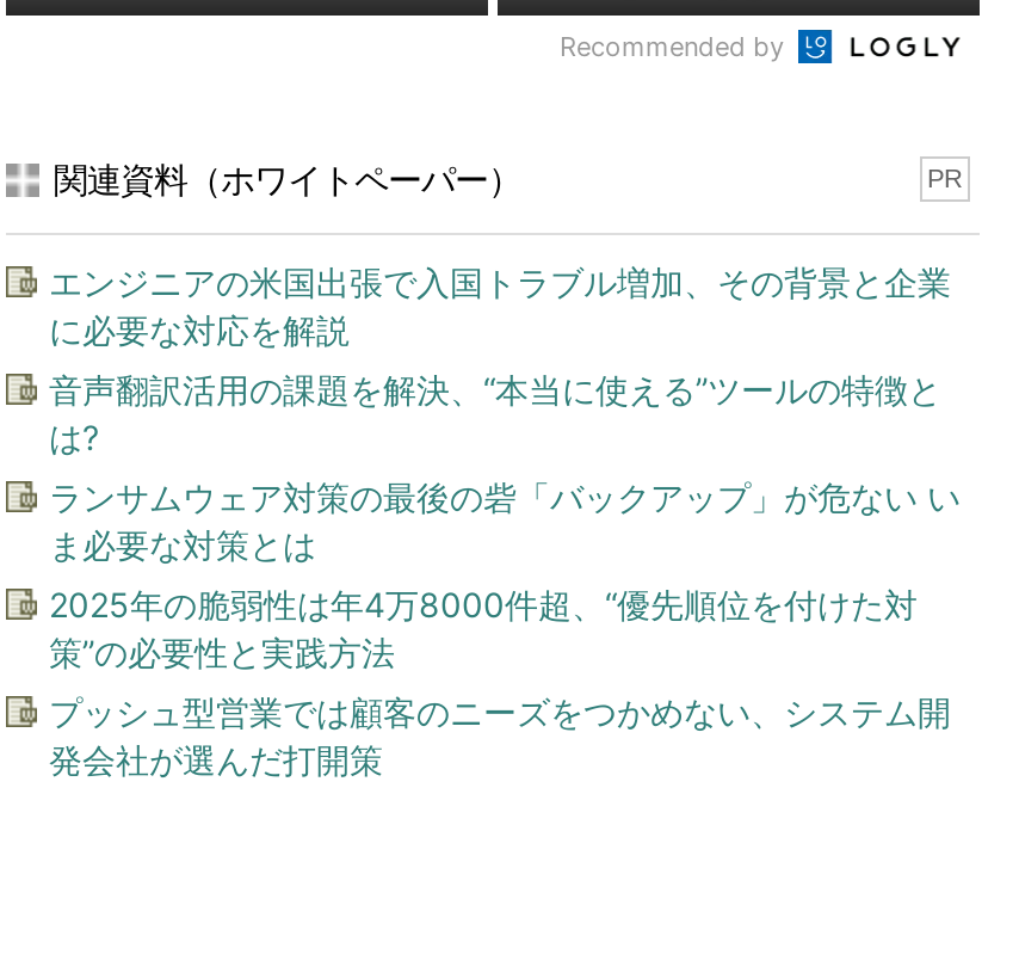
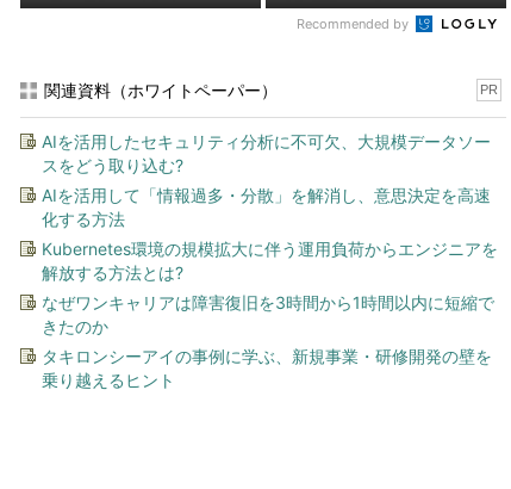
[49,261,951,350] エンジニアの米国出張で入国トラブル増加、その背景と企業 | に必要な対応を解説 -> [42,131,491,175] AIを活用したセキュリティ分析に不可欠、大規模データソー | スをどう取り込む?
[49,369,941,457] 音声翻訳活用の課題を解決、“本当に使える”ツールの特徴と | は? -> [42,185,491,229] AIを活用して「情報過多・分散」を解消し、意思決定を高速 | 化する方法
[49,476,961,565] ランサムウェア対策の最後の砦「バックアップ」が危ない い | ま必要な対策とは -> [42,239,498,283] Kubernetes環境の規模拡大に伴う運用負荷からエンジニアを | 解放する方法とは?
[49,584,918,672] 2025年の脆弱性は年4万8000件超、“優先順位を付けた対 | 策”の必要性と実践方法 -> [42,292,494,336] なぜワンキャリアは障害復旧を3時間から1時間以内に短縮で | きたのか
[49,691,951,780] プッシュ型営業では顧客のニーズをつかめない、システム開 | 発会社が選んだ打開策 -> [42,346,492,390] タキロンシーアイの事例に学ぶ、新規事業・研修開発の壁を | 乗り越えるヒント

